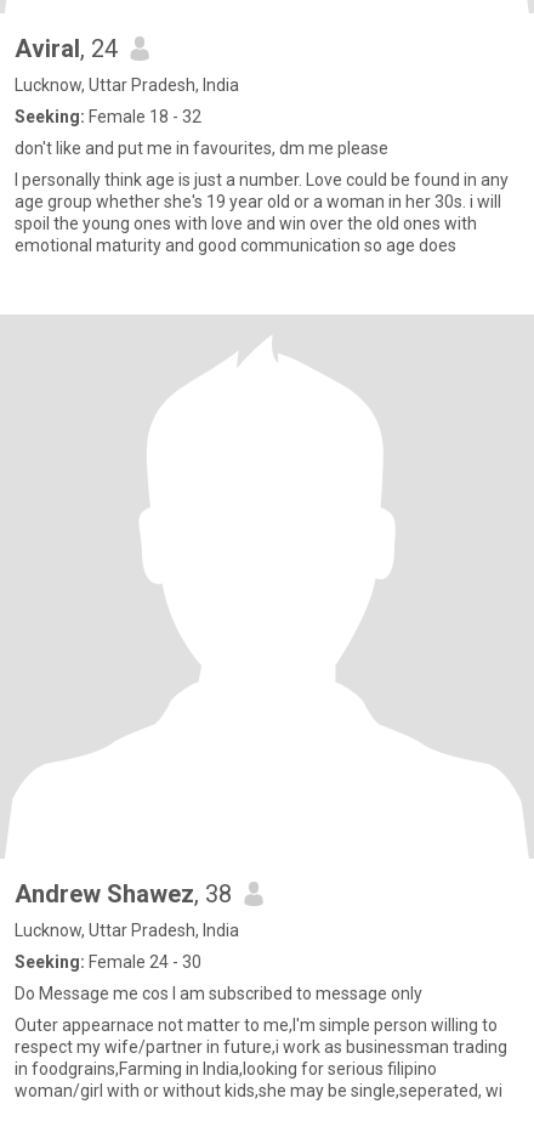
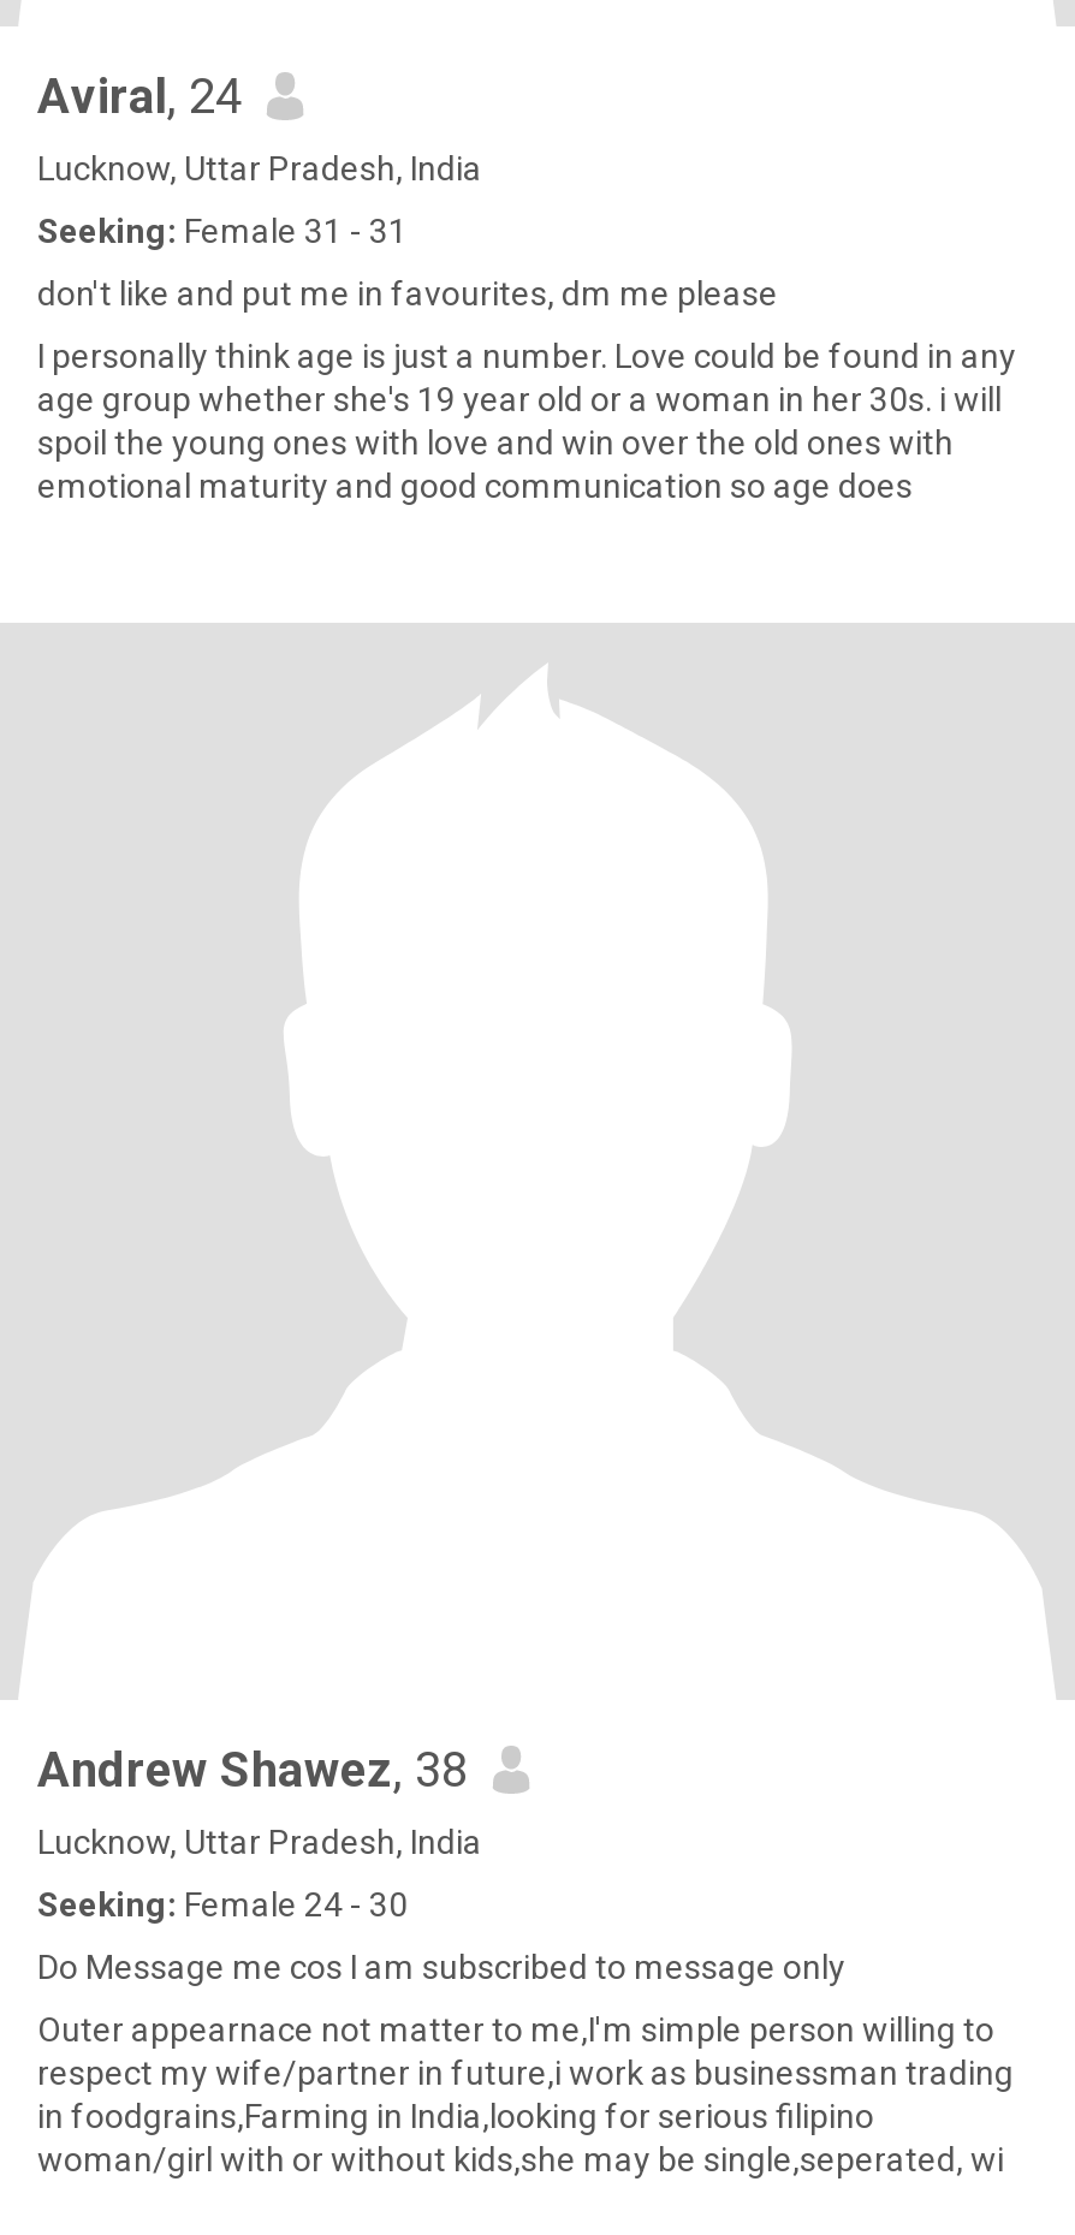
[15,107,201,126] Seeking: Female 18 - 32 -> [37,212,408,250] Seeking: Female 31 - 31

